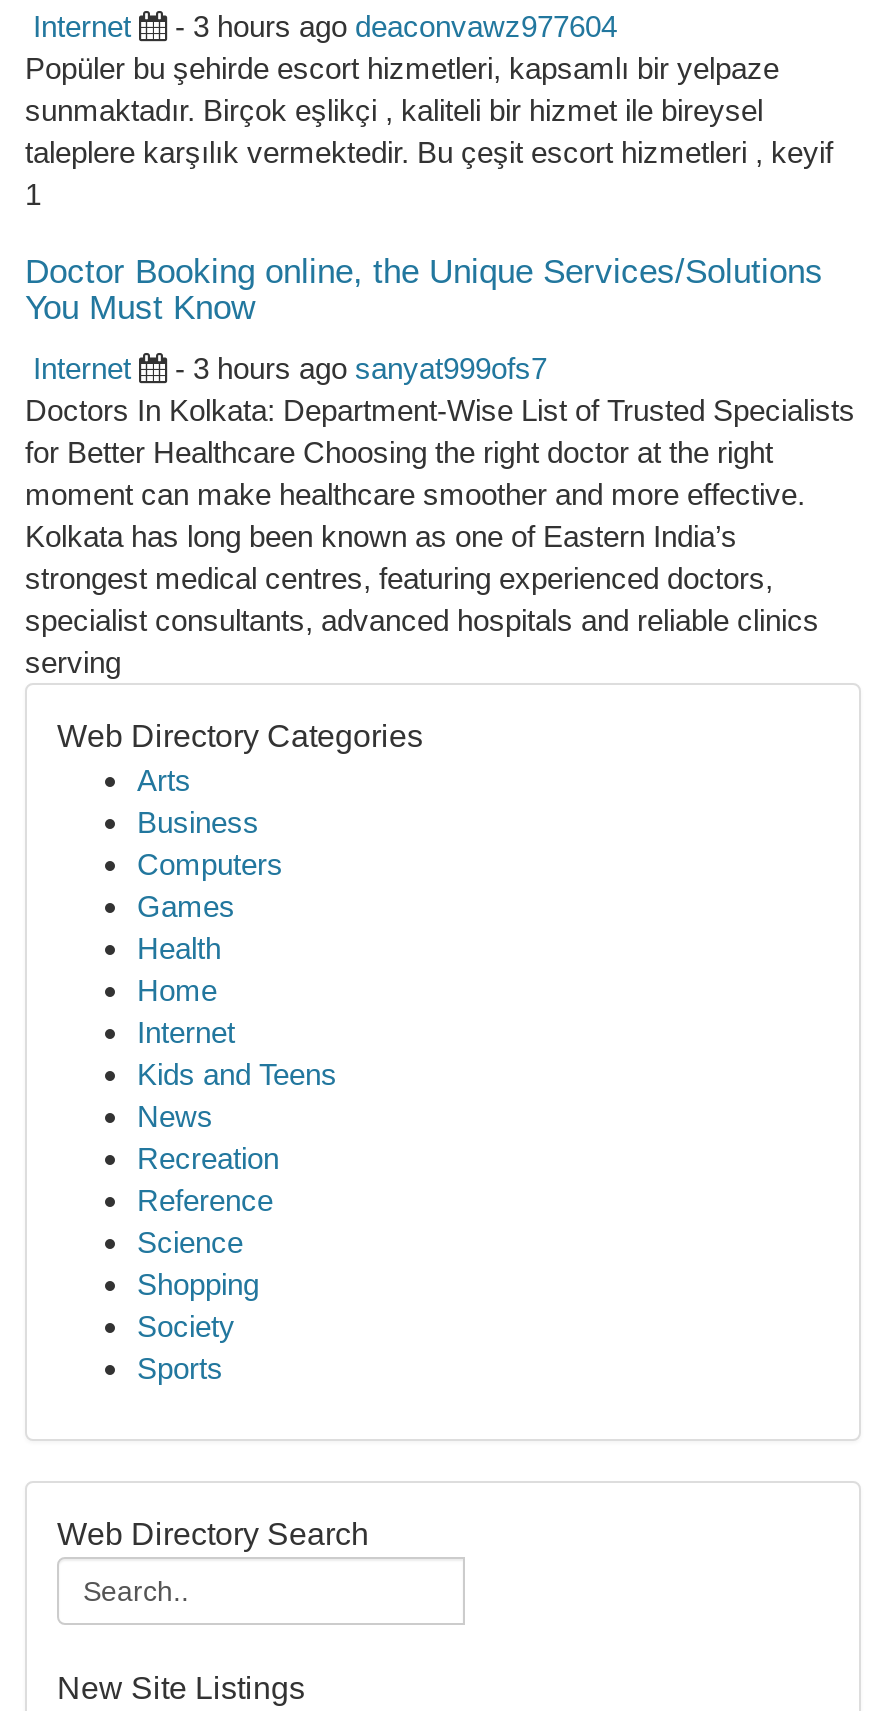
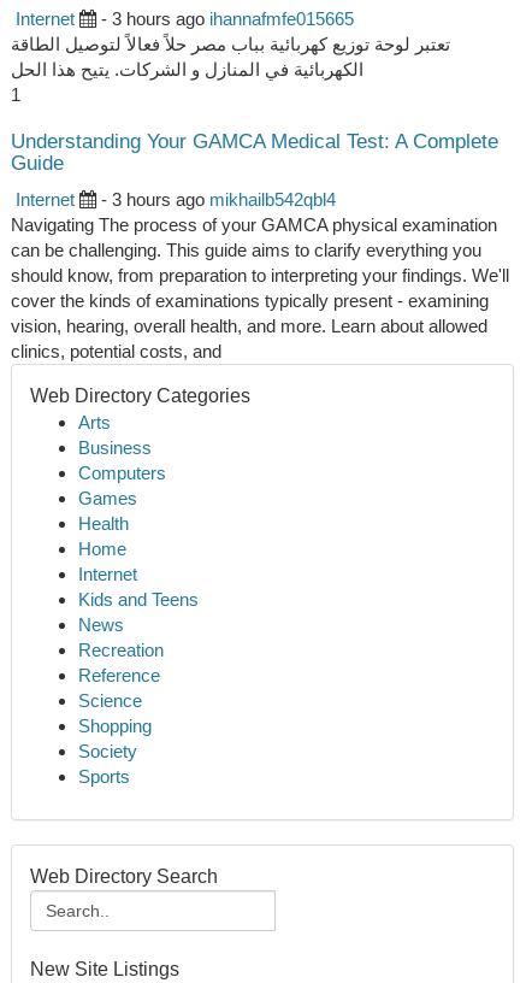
[25,9,833,169] - 3 hours ago deaconvawz977604 | Popüler bu şehirde escort hizmetleri, kapsamlı bir yelpaze | sunmaktadır. Birçok eşlikçi , kaliteli bir hizmet ile bireysel | taleplere karşılık vermektedir. Bu çeşit escort hizmetleri , keyif -> [11,8,450,80] - 3 hours ago ihannafmfe015665 | تعتبر لوحة توزيع كهربائية بباب مصر حلاً فعالاً لتوصيل الطاقة | الكهربائية في المنازل و الشركات. يتيح هذا الحل
[25,253,823,327] Doctor Booking online, the Unique Services/Solutions | You Must Know -> [11,130,498,175] Understanding Your GAMCA Medical Test: A Complete | Guide
[25,351,855,679] - 3 hours ago sanyat999ofs7 | Doctors In Kolkata: Department-Wise List of Trusted Specialists | for Better Healthcare Choosing the right doctor at the right | moment can make healthcare smoother and more effective. | Kolkata has long been known as one of Eastern India’s | strongest medical centres, featuring experienced doctors, | specialist consultants, advanced hospitals and reliable clinics | serving -> [11,189,509,361] - 3 hours ago mikhailb542qbl4 | Navigating The process of your GAMCA physical examination | can be challenging. This guide aims to clarify everything you | should know, from preparation to interpreting your findings. We'll | cover the kinds of examinations typically present - examining | vision, hearing, overall health, and more. Learn about allowed | clinics, potential costs, and

